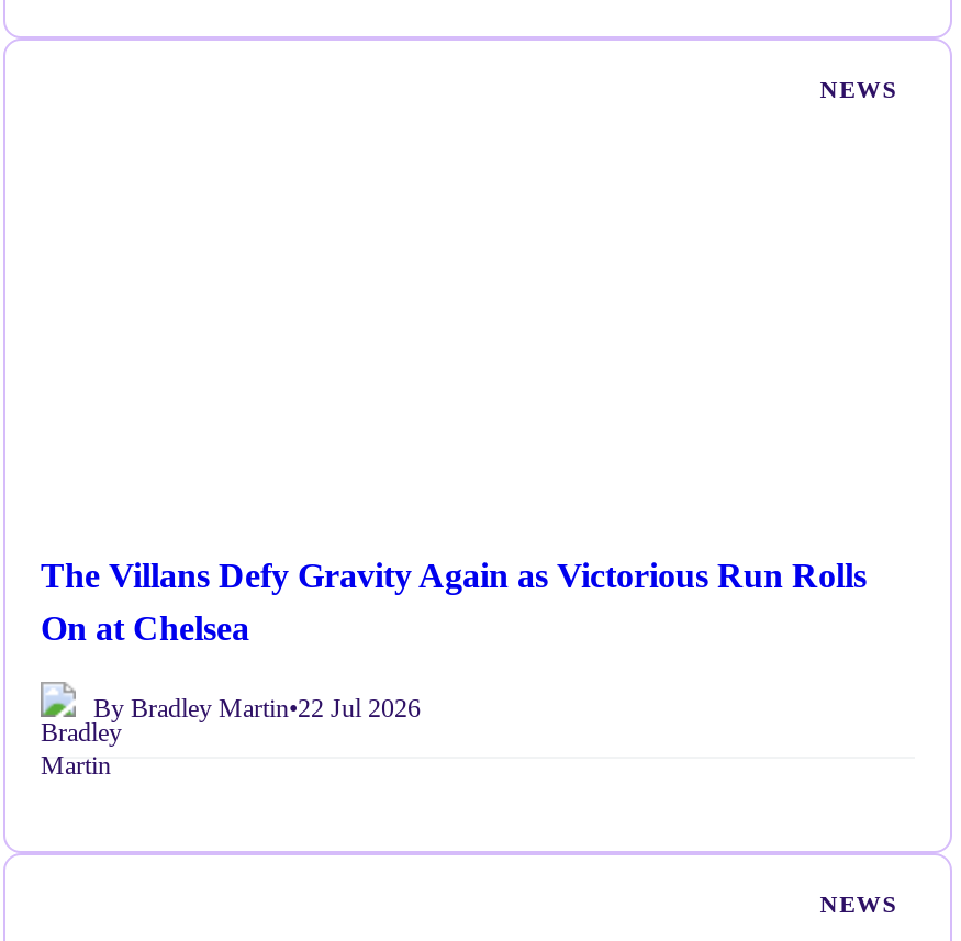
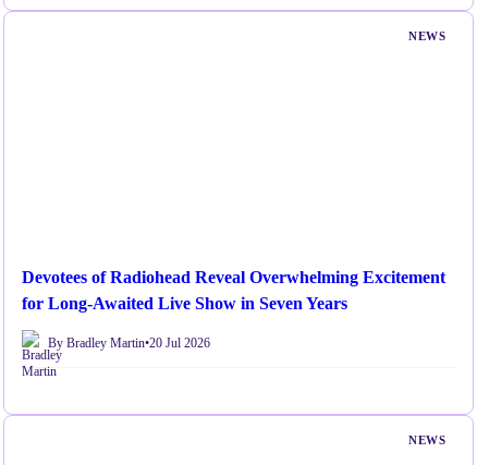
[41,557,867,647] The Villans Defy Gravity Again as Victorious Run Rolls | On at Chelsea -> [22,268,445,313] Devotees of Radiohead Reveal Overwhelming Excitement | for Long-Awaited Live Show in Seven Years
[93,692,421,723] By Bradley Martin•22 Jul 2026 -> [48,335,210,350] By Bradley Martin•20 Jul 2026

